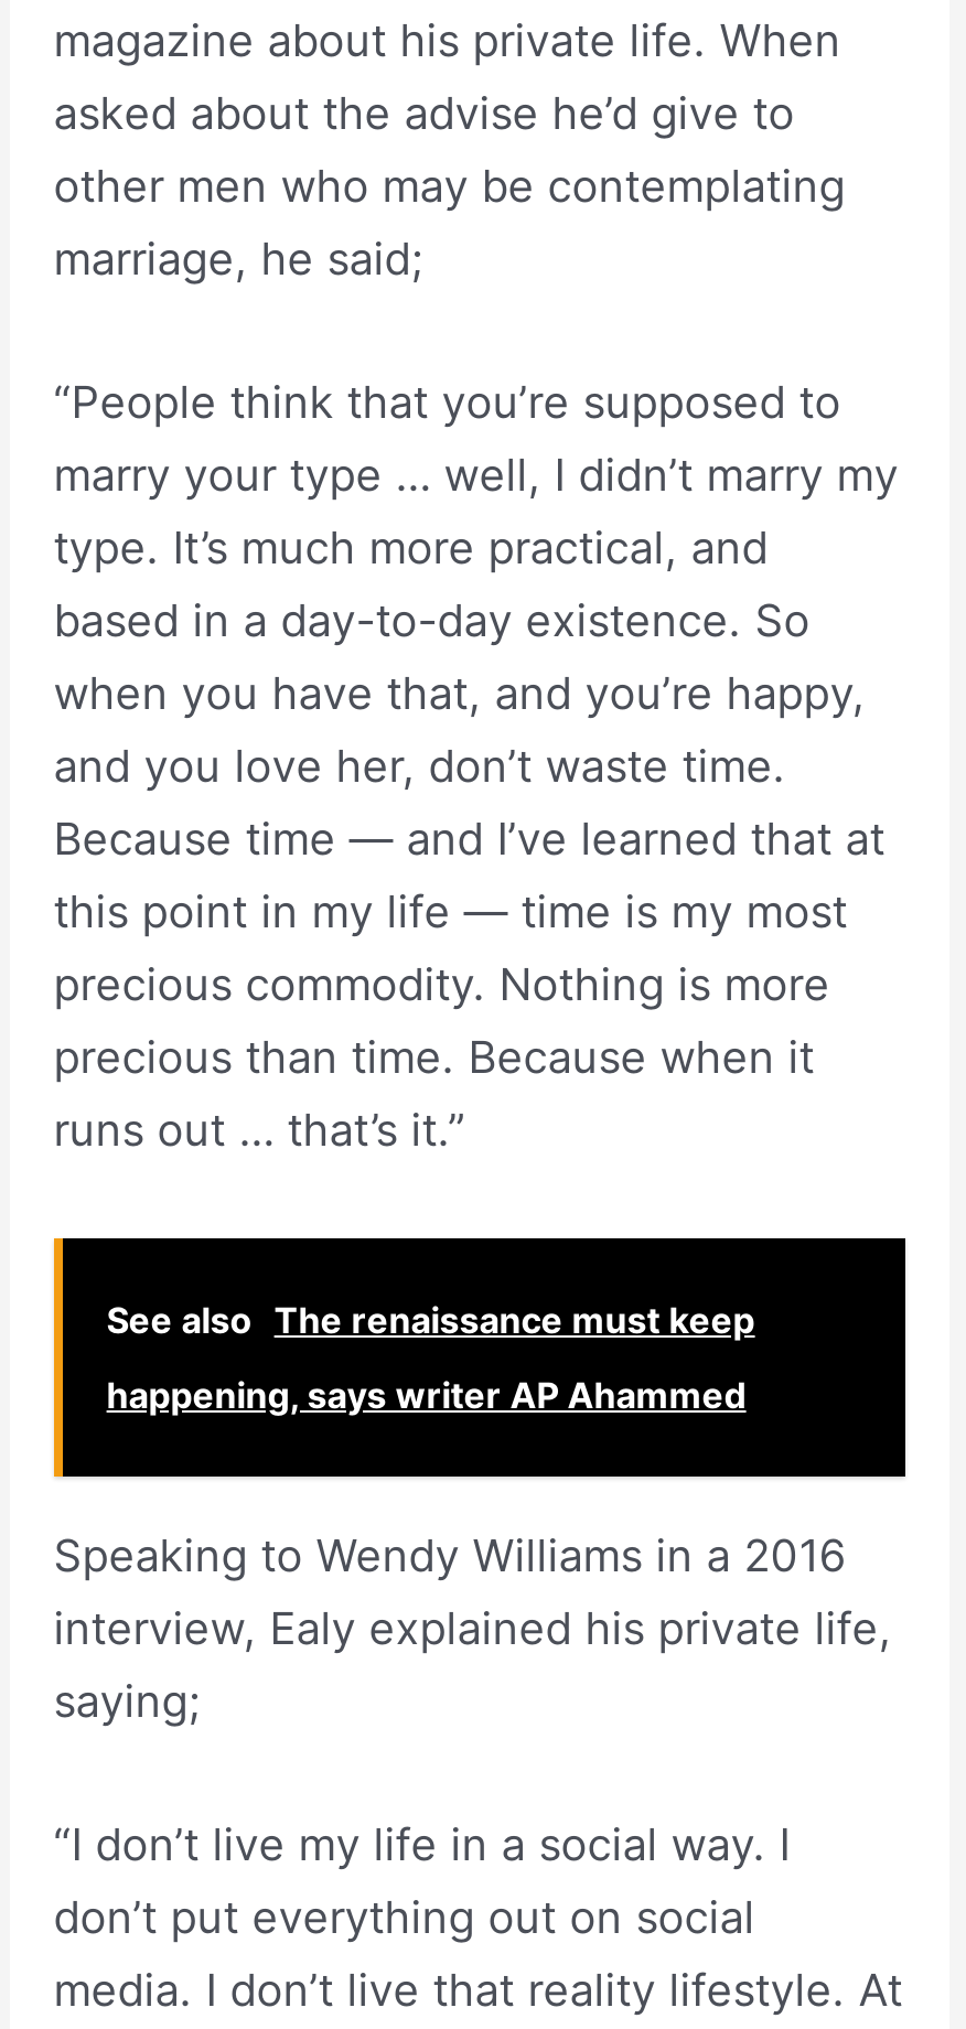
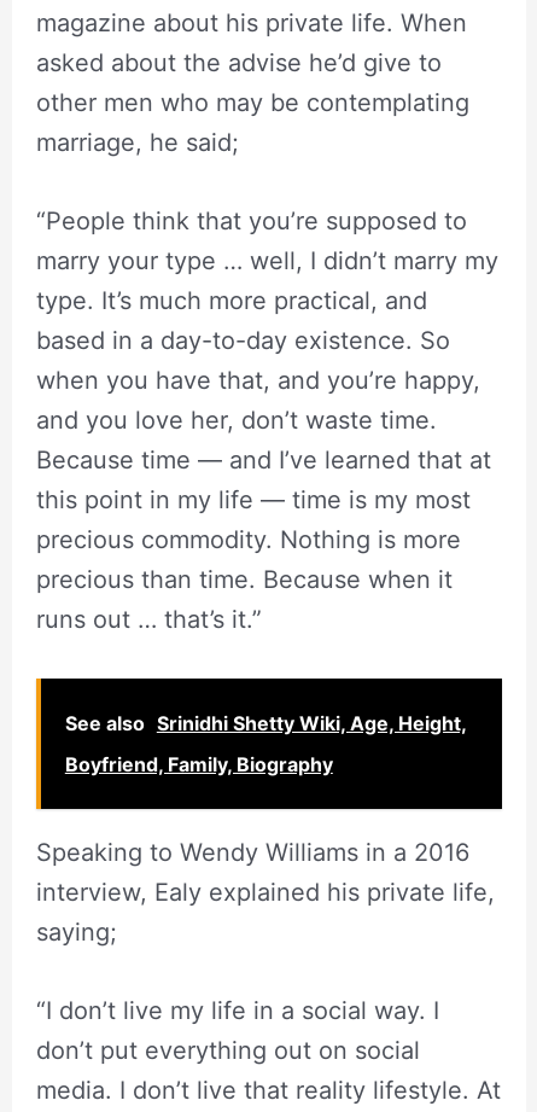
[107,1297,755,1341] See also The renaissance must keep -> [65,711,467,735] See also Srinidhi Shetty Wiki, Age, Height,
[107,1372,746,1416] happening, says writer AP Ahammed -> [65,752,333,776] Boyfriend, Family, Biography

